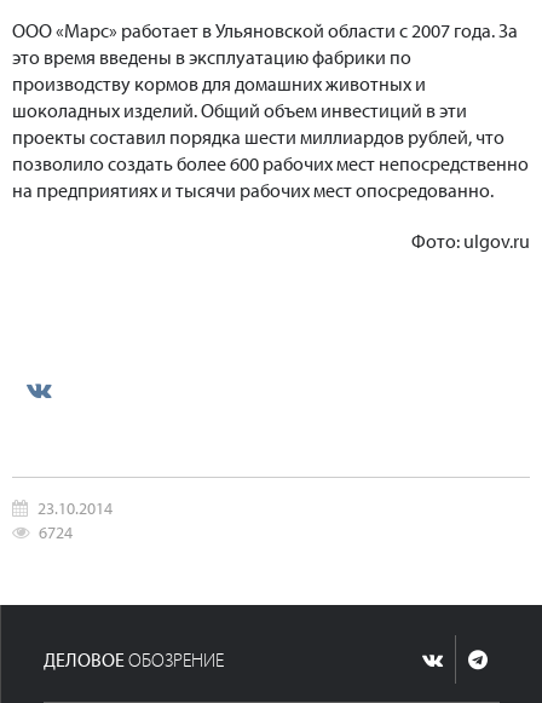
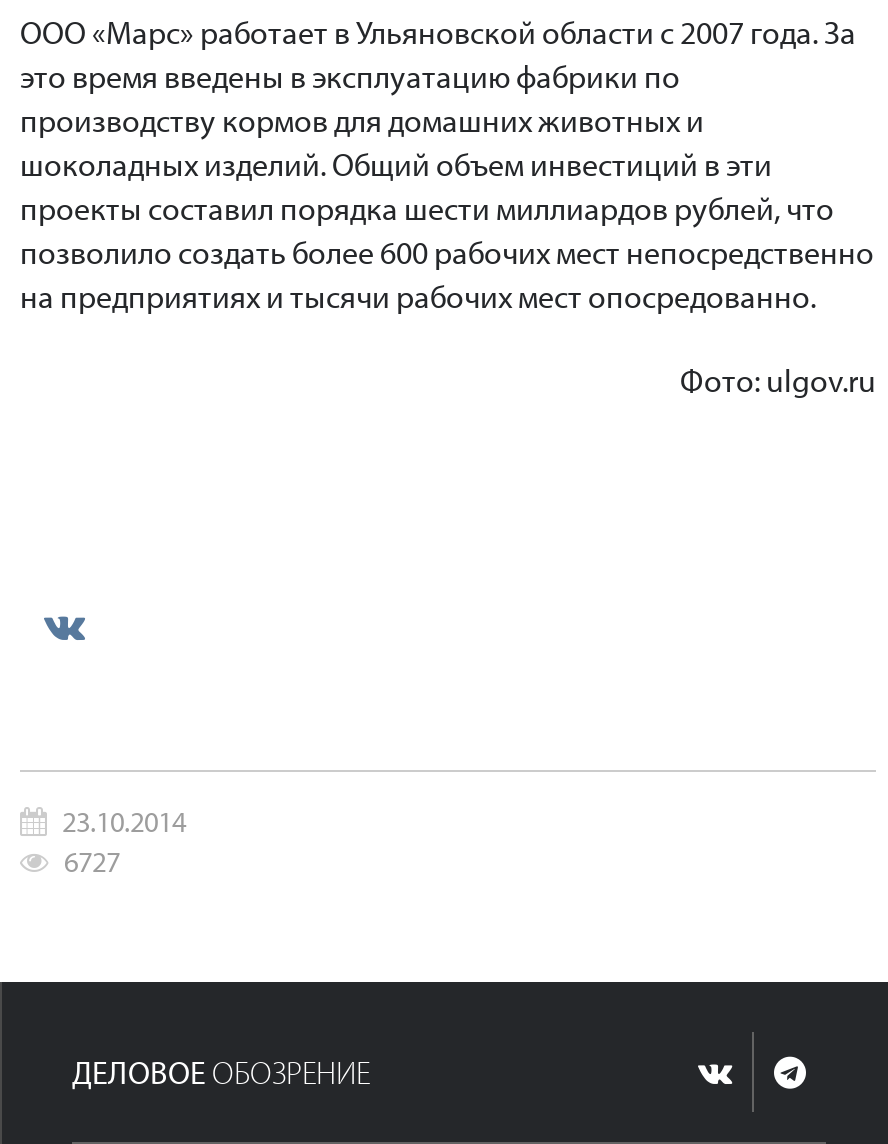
[35,520,73,543] 6724 -> [58,842,120,880] 6727

